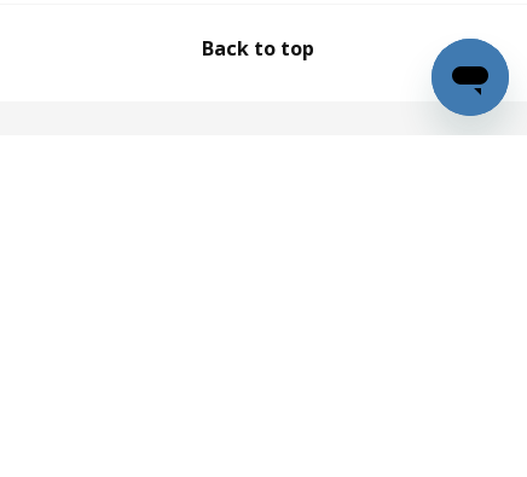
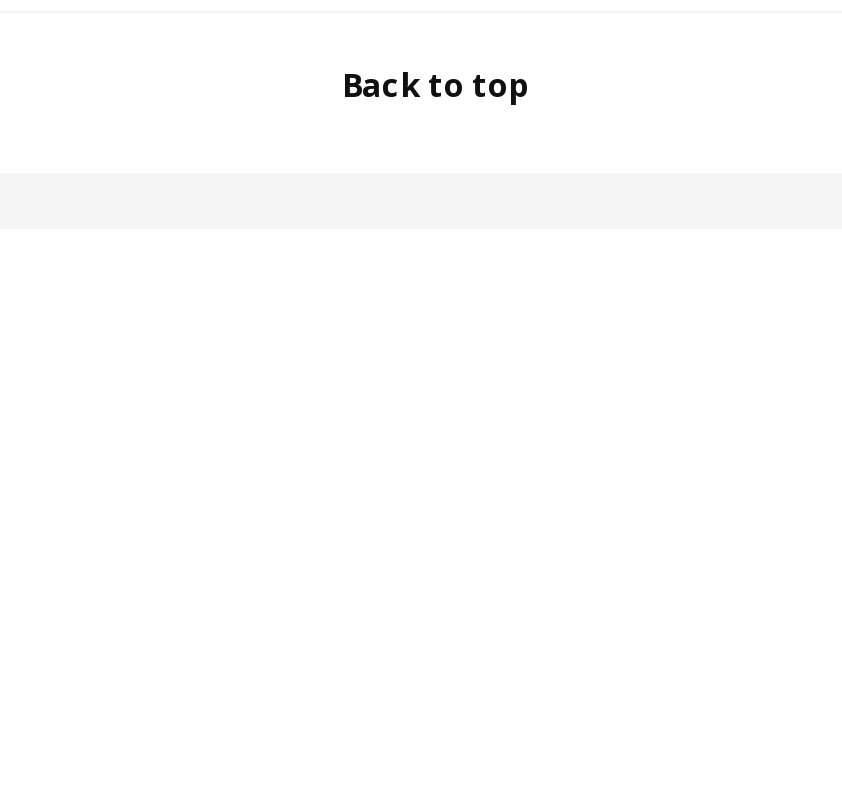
[430,37,510,128] [image] -> none

